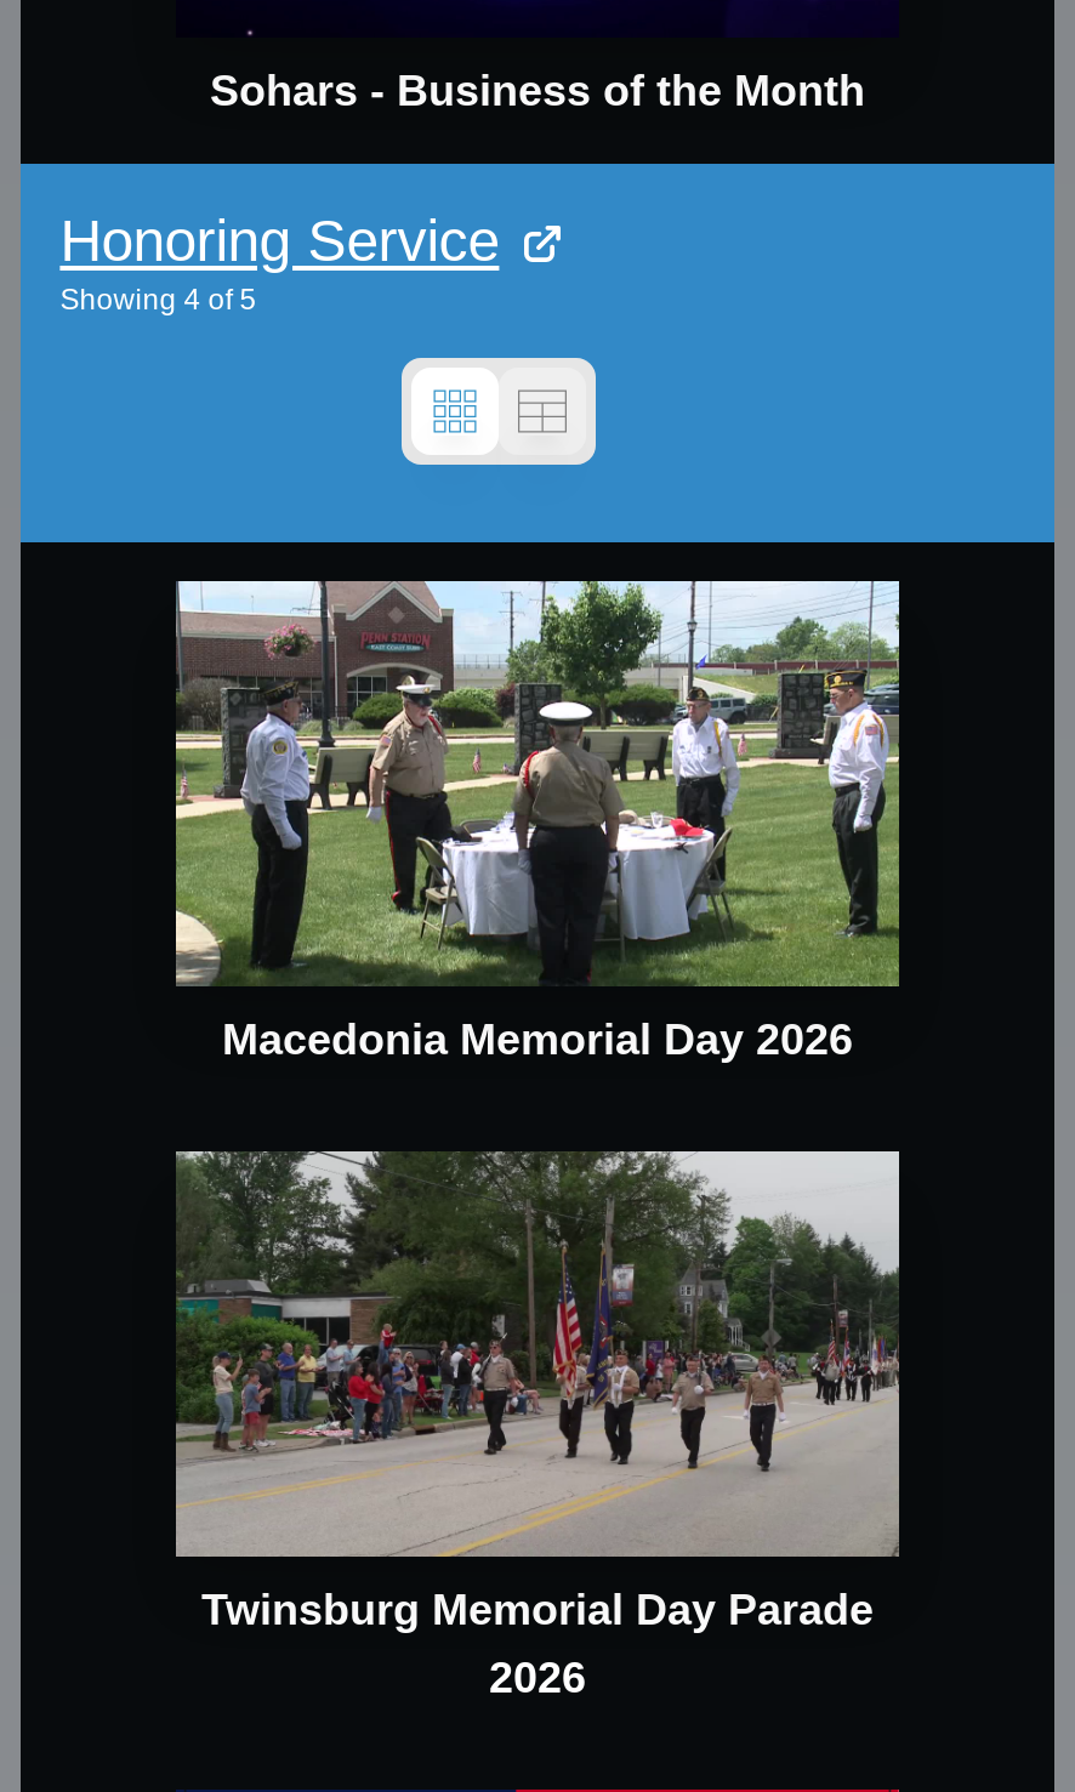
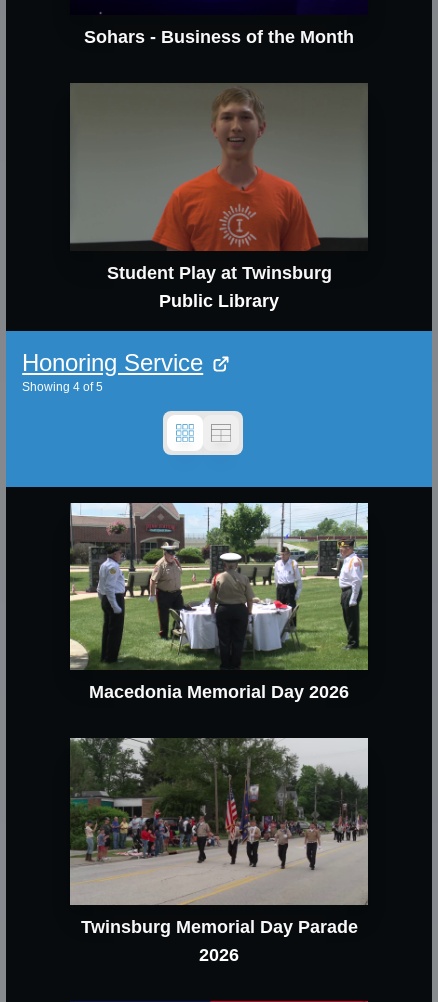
none -> [69,67,369,310] [image] | Student Play at Twinsburg | Public Library

